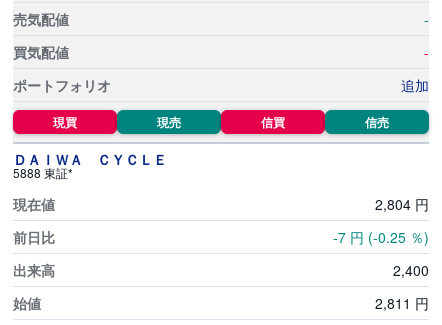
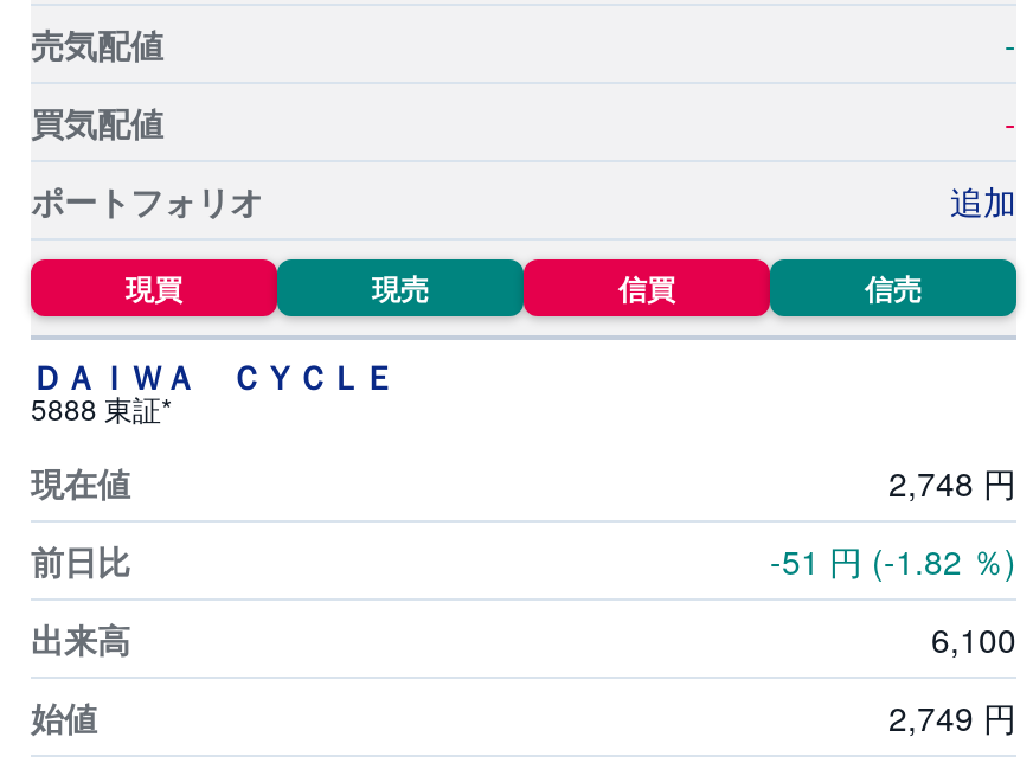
[375,194,429,214] 2,804 円 -> [888,459,1016,506] 2,748 円
[333,227,429,247] -7 円 (-0.25 ％) -> [770,537,1016,584] -51 円 (-1.82 ％)
[393,260,429,280] 2,400 -> [931,615,1016,662] 6,100
[375,293,429,313] 2,811 円 -> [888,693,1016,741] 2,749 円

